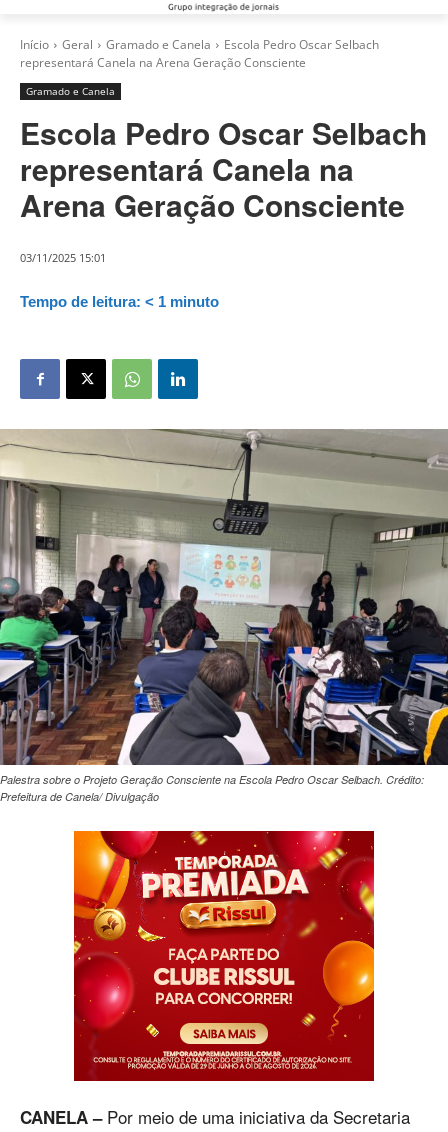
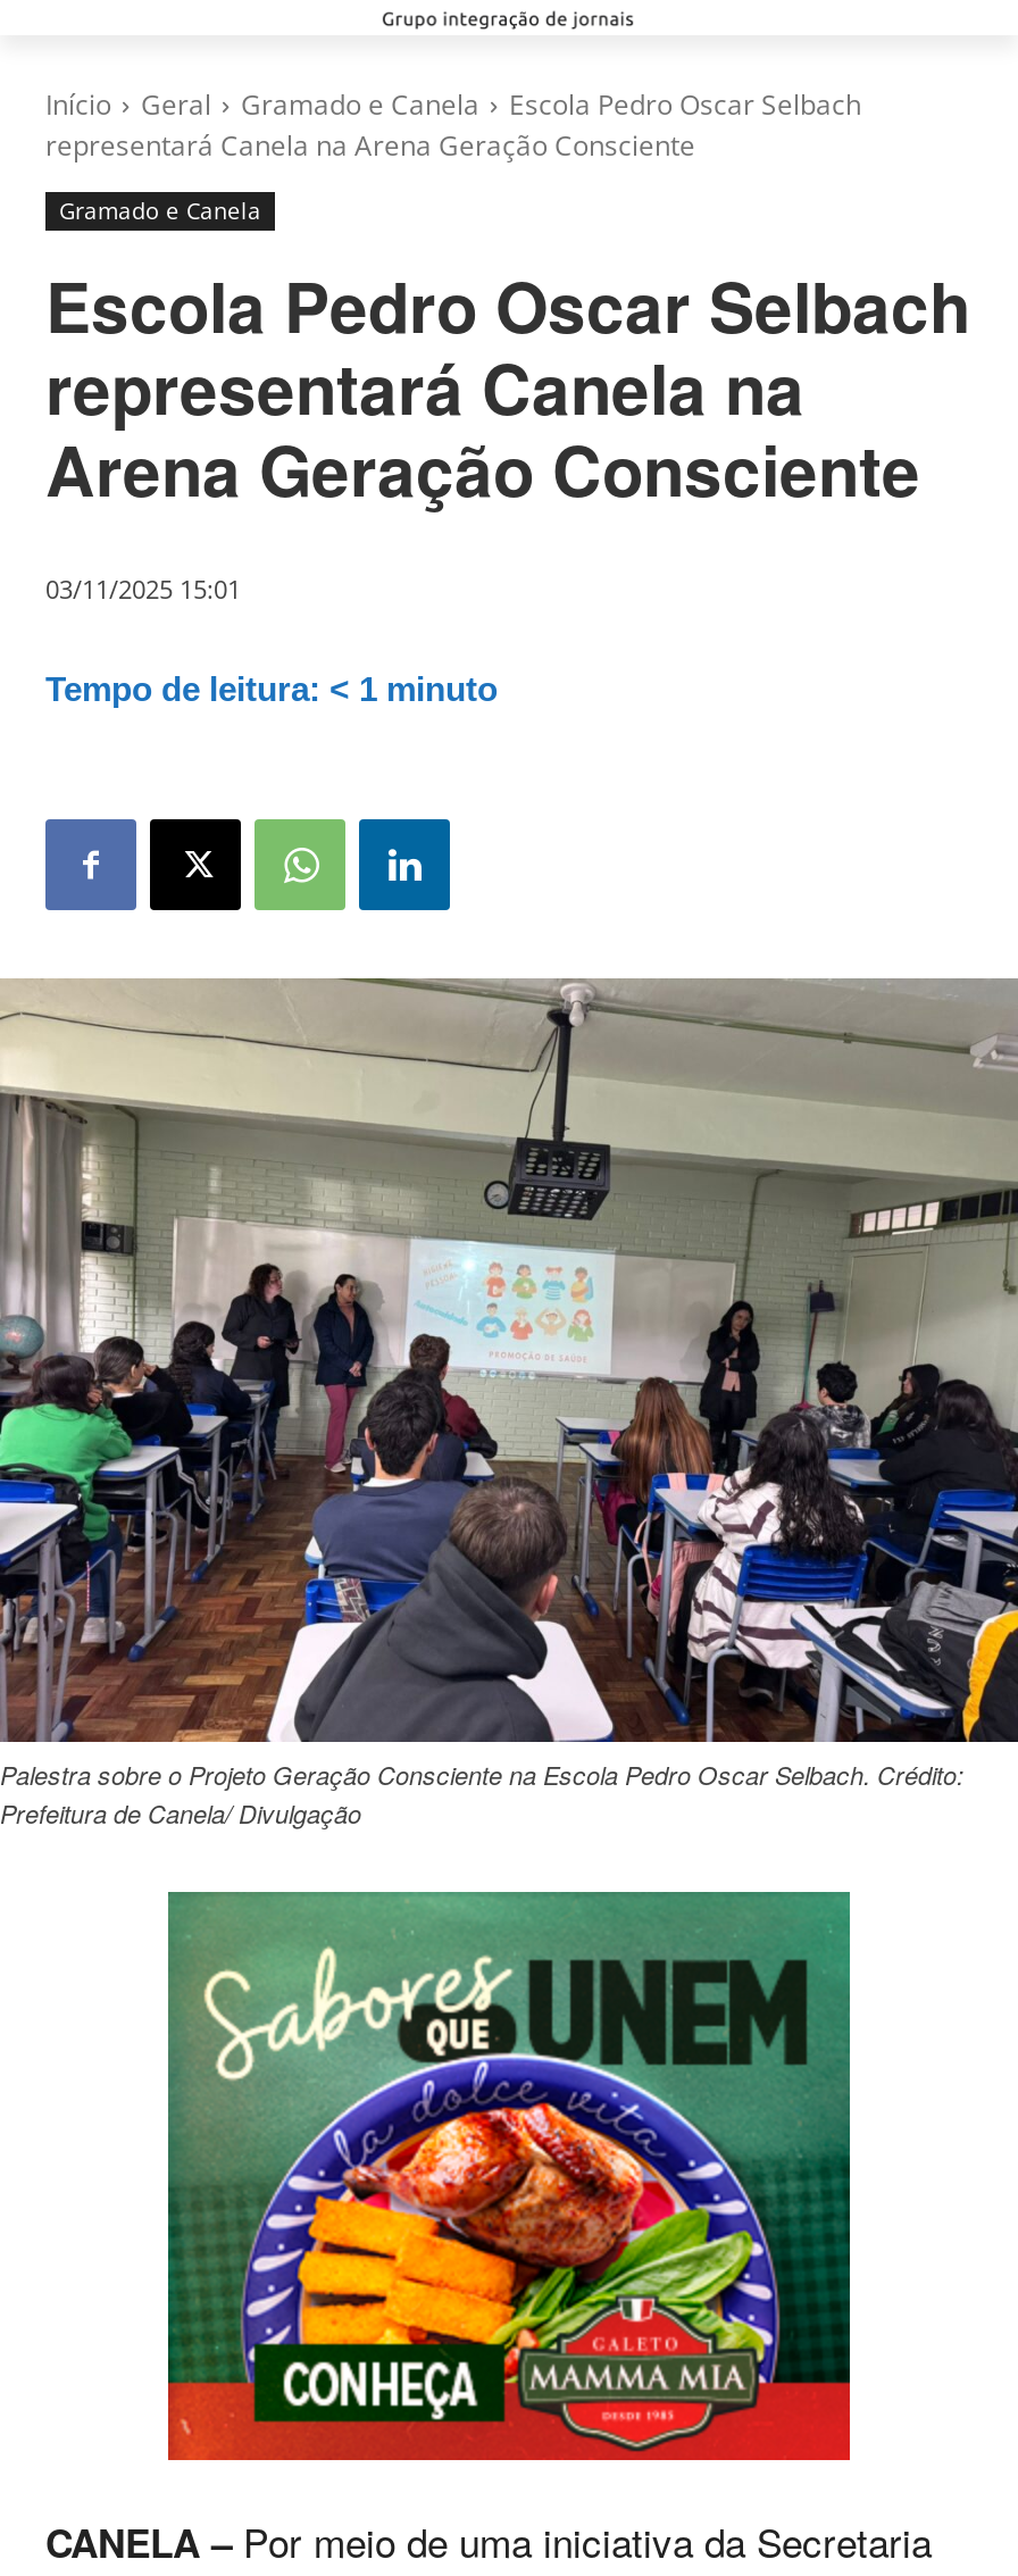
[73,830,375,1081] [image] -> [166,1890,852,2460] [image]

